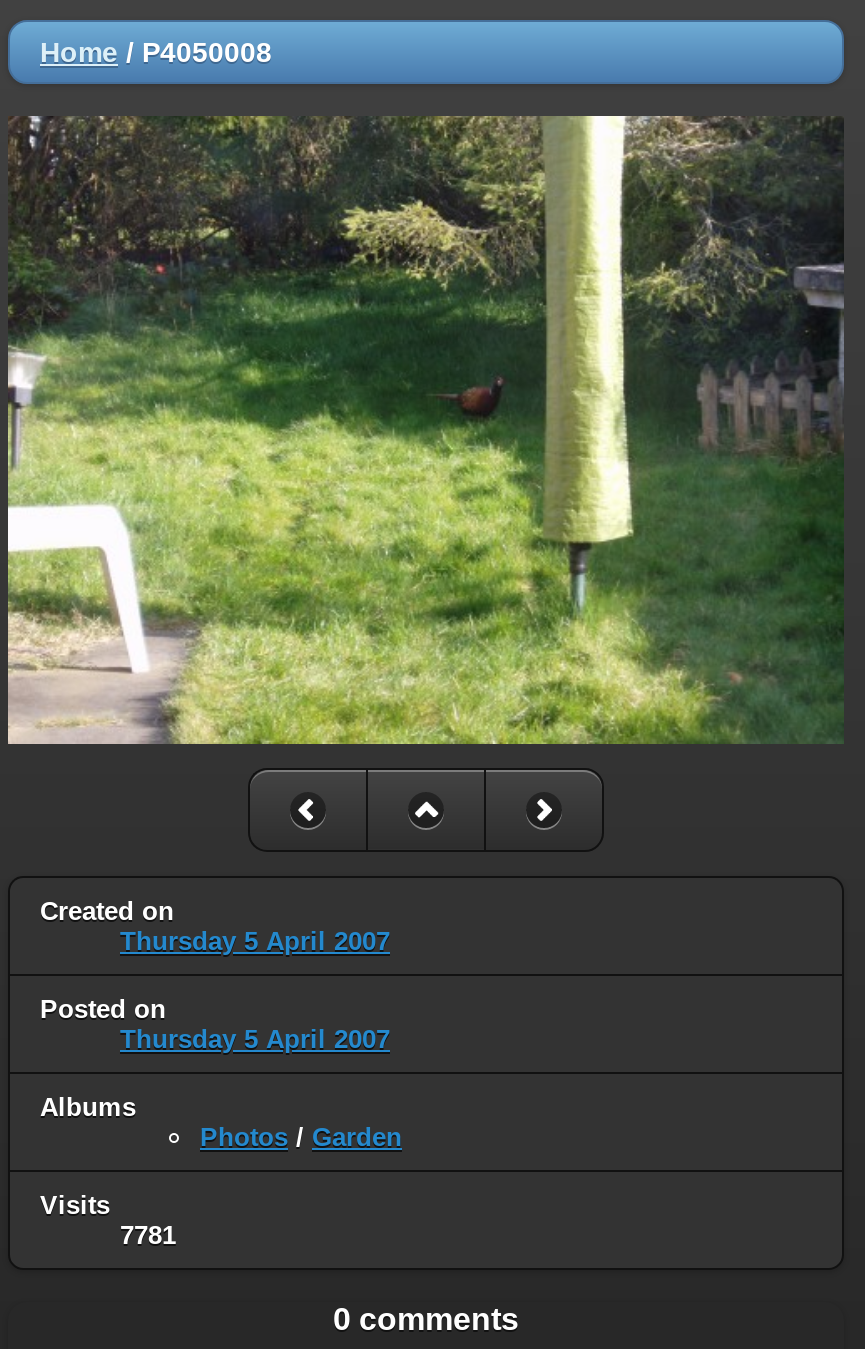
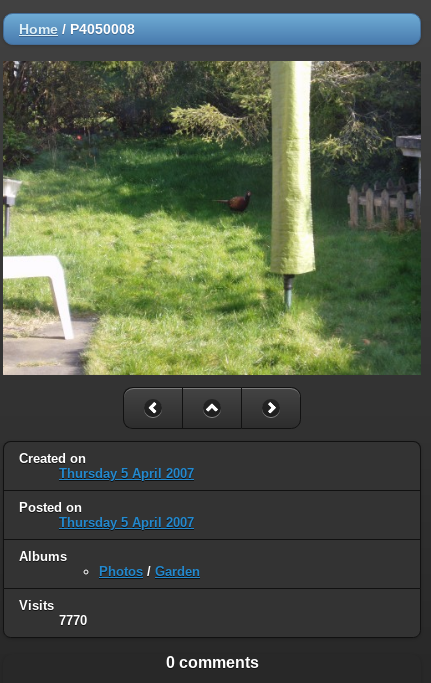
[120,1220,176,1250] 7781 -> [59,613,87,628] 7770

